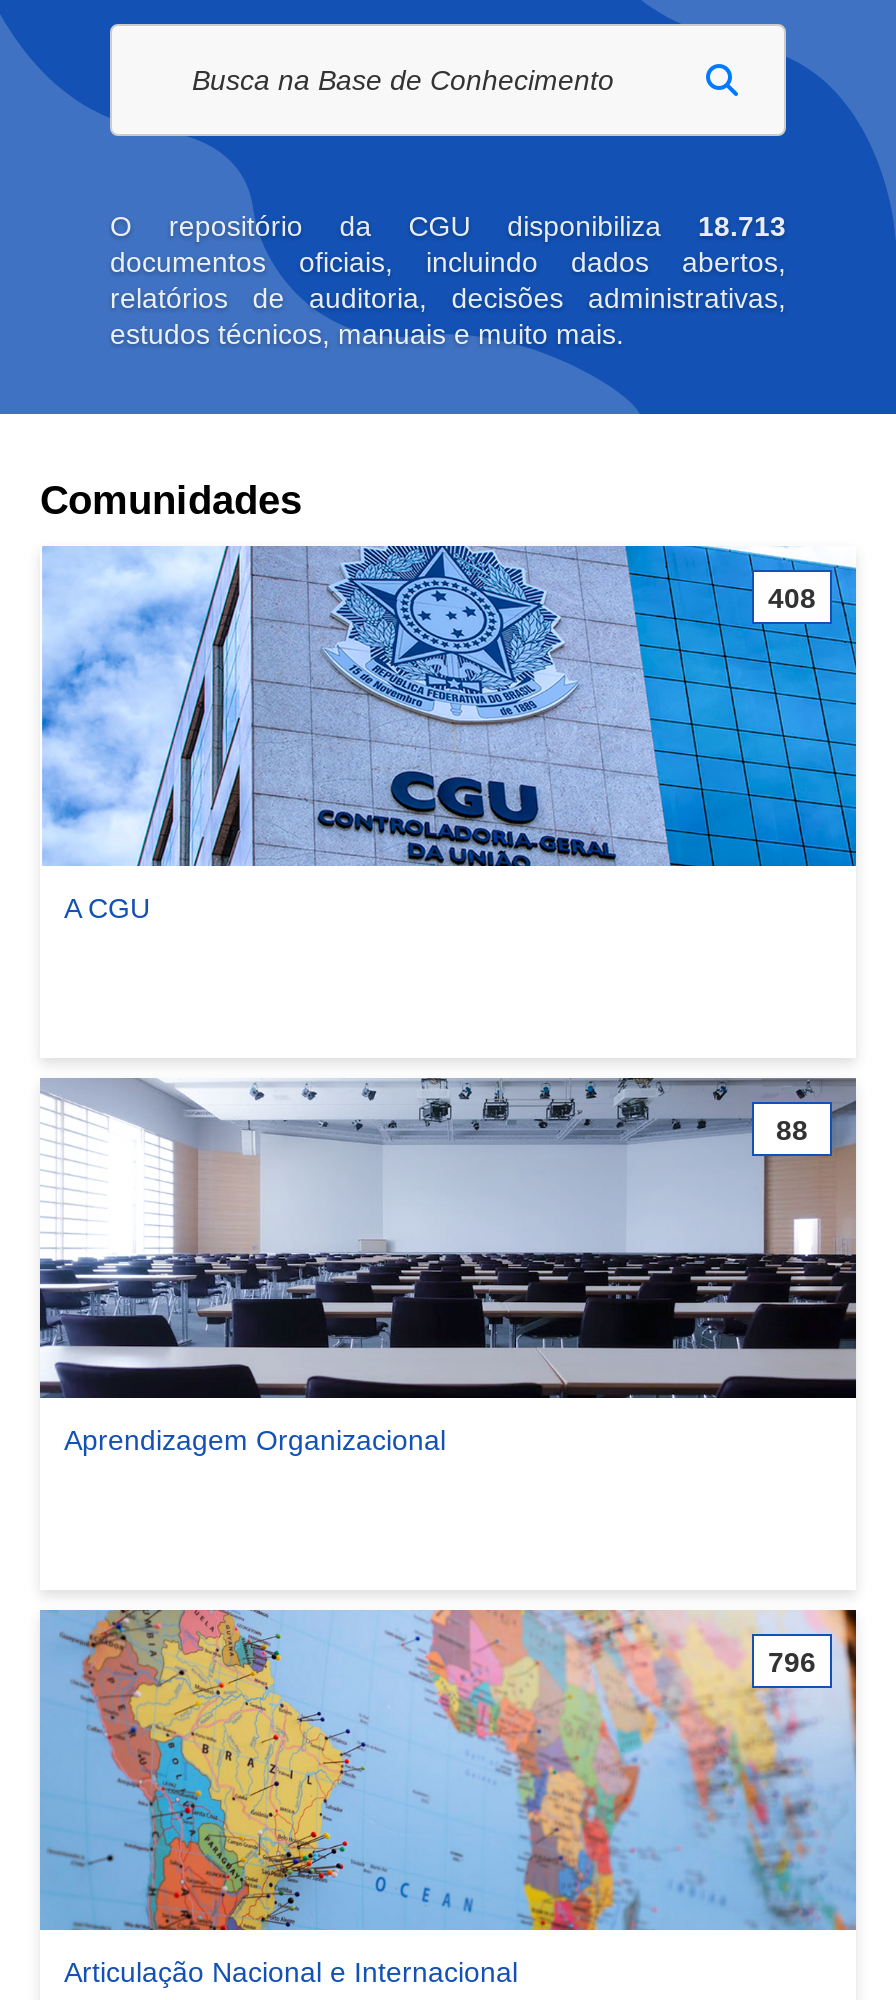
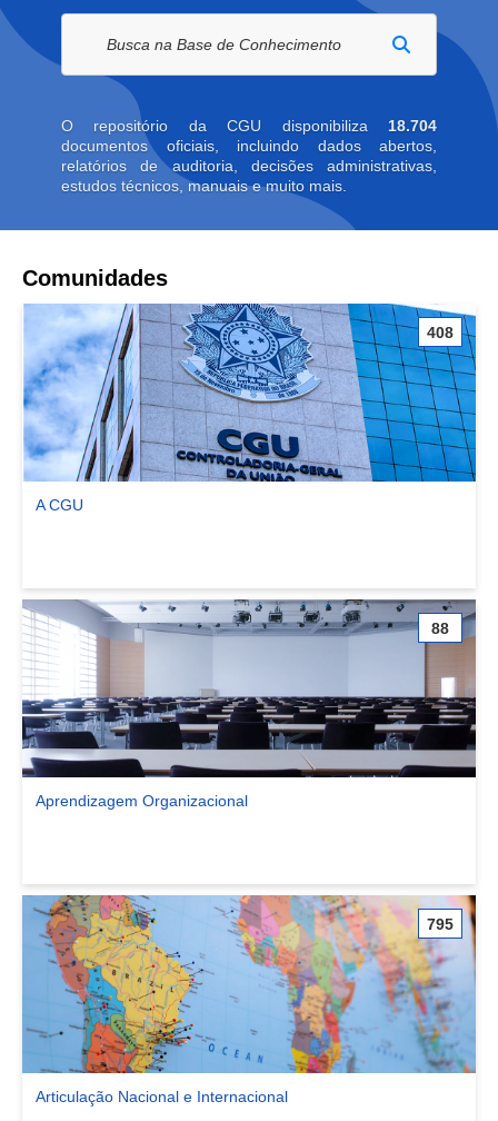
[110,210,786,242] O repositório da CGU disponibiliza 18.713 -> [61,117,437,135] O repositório da CGU disponibiliza 18.704
[768,1645,816,1677] 796 -> [427,915,454,932] 795

